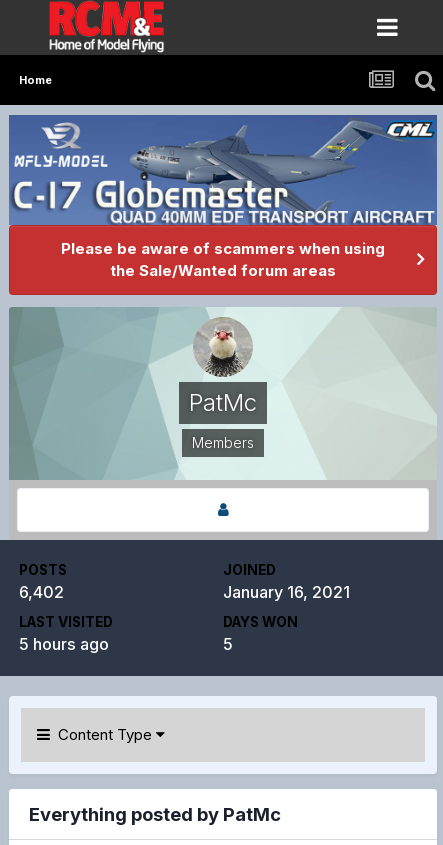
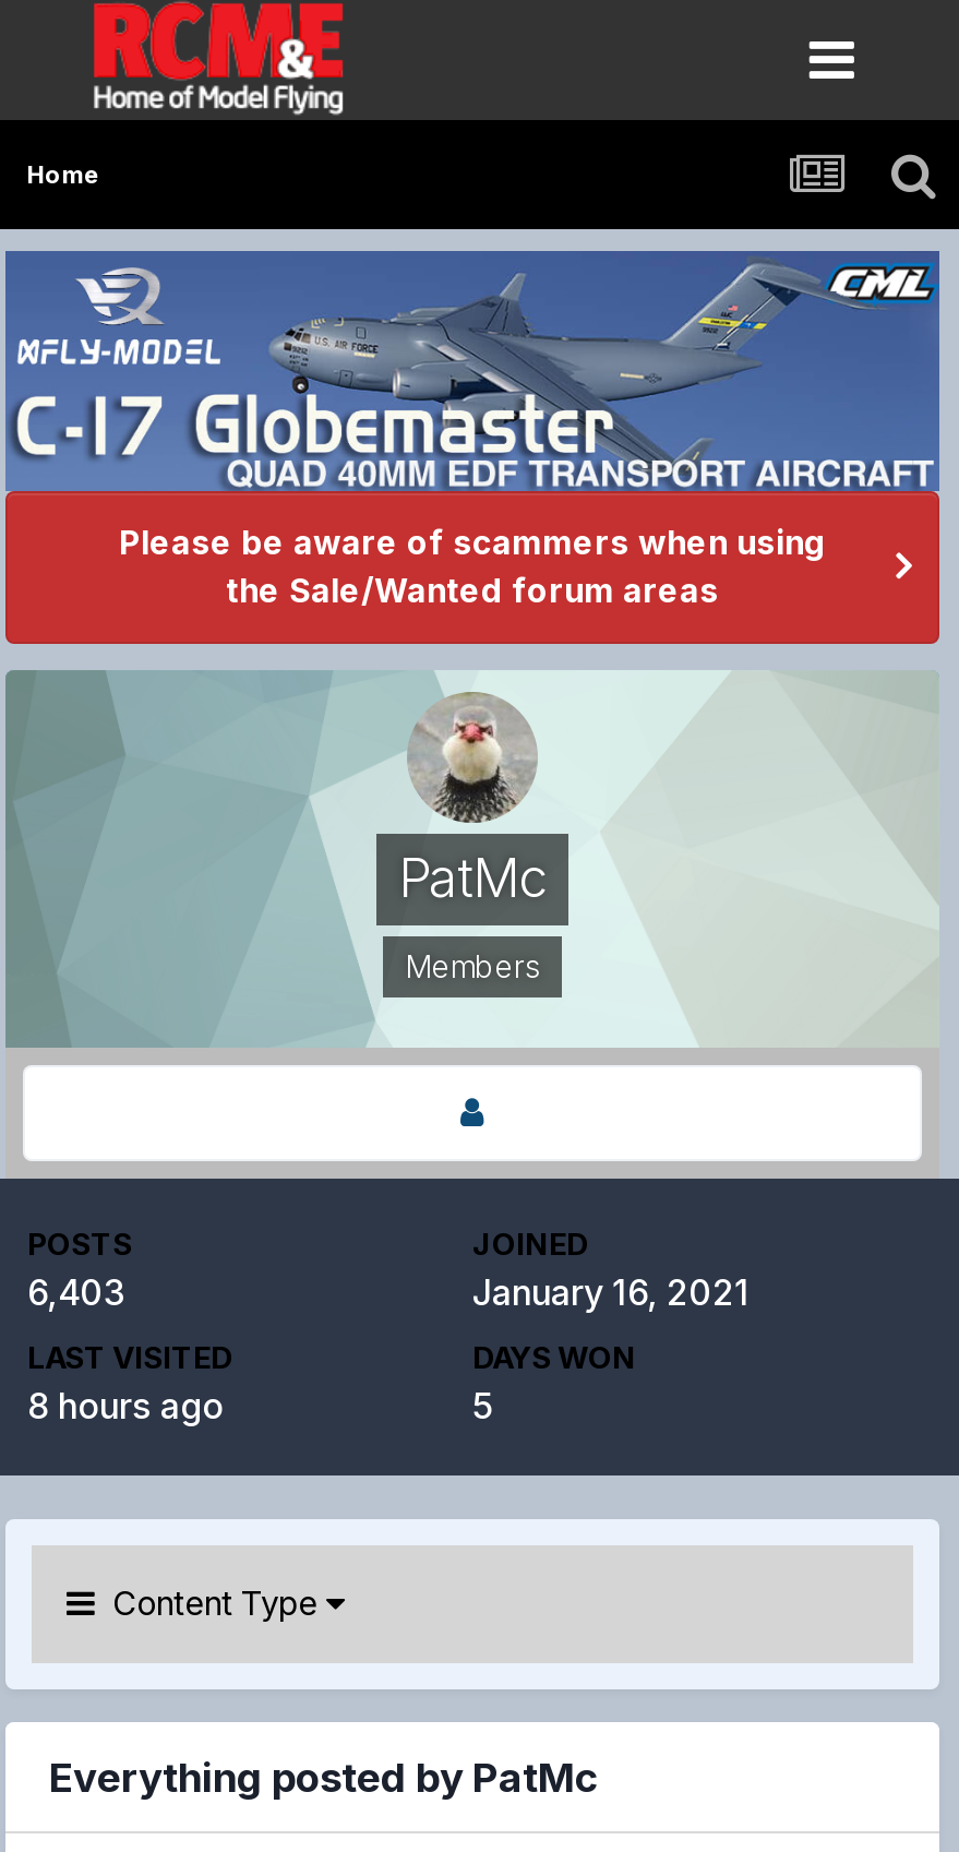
[19,582,64,602] 6,402 -> [27,1271,125,1315] 6,403
[19,634,109,654] 5 hours ago -> [27,1384,224,1428] 8 hours ago

